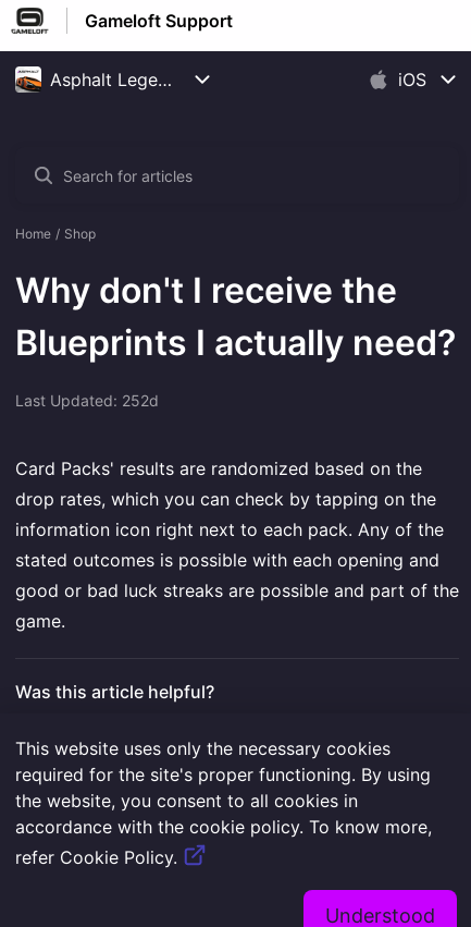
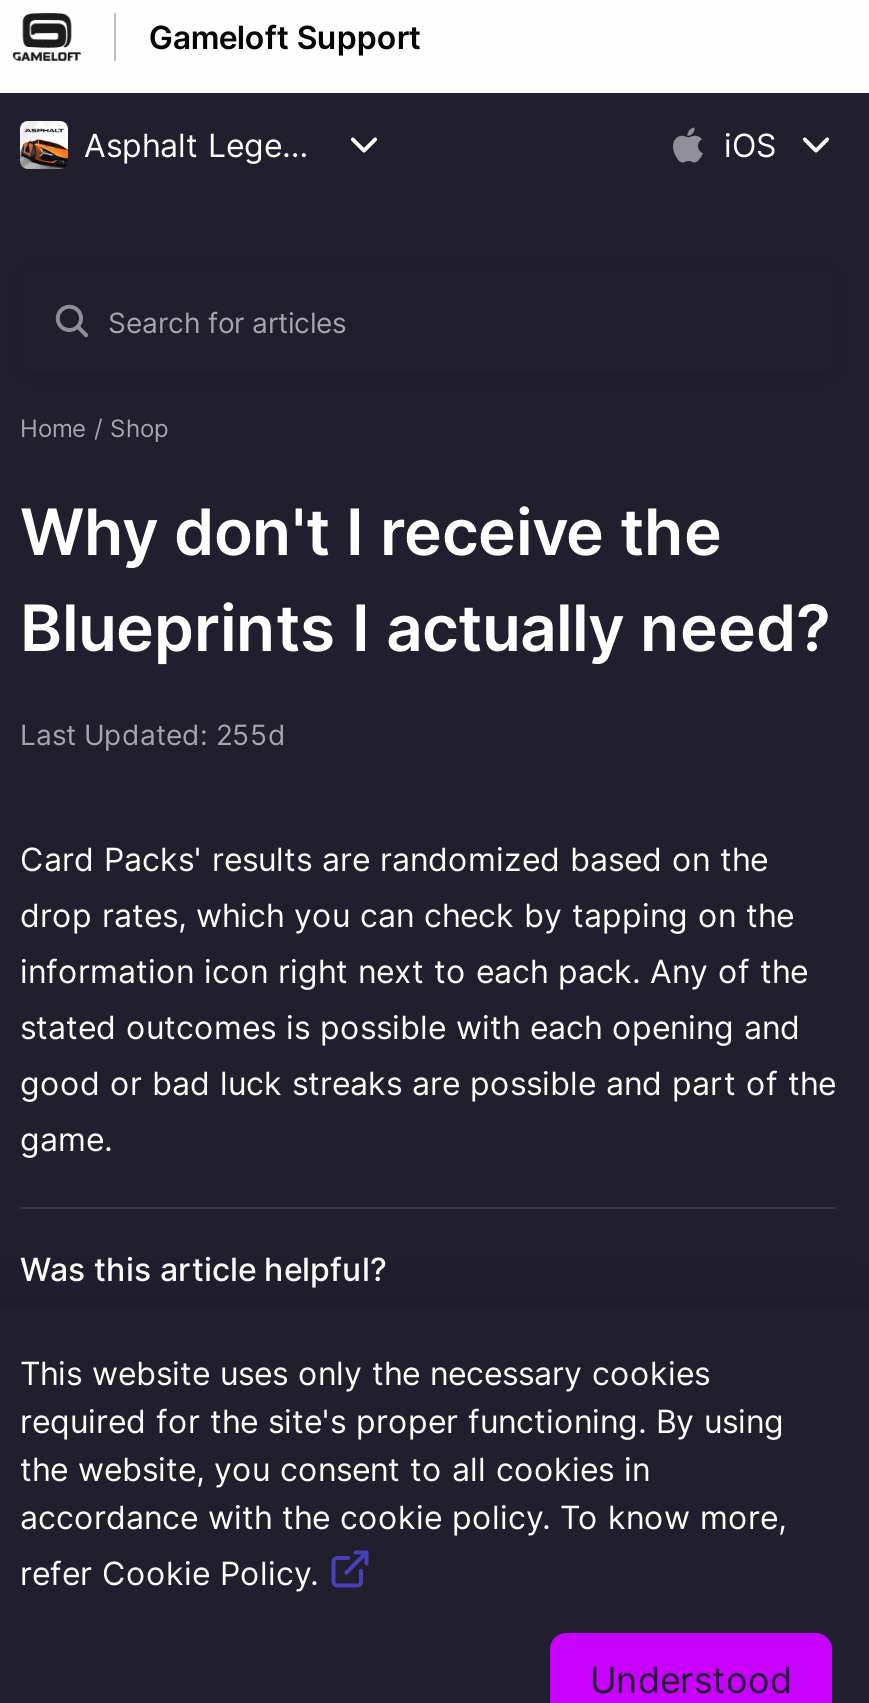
[15,391,159,410] Last Updated: 252d -> [20,717,286,751] Last Updated: 255d

